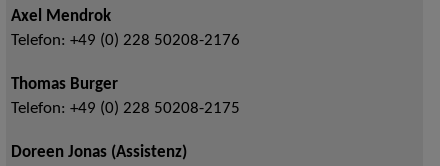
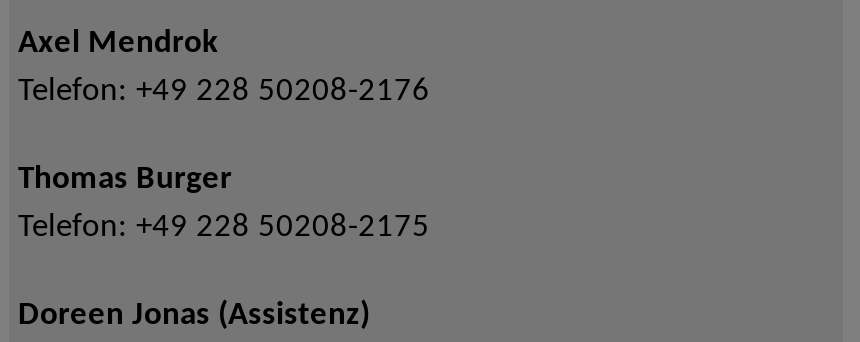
[10,33,239,49] Telefon: +49 (0) 228 50208-2176 -> [18,76,430,108] Telefon: +49 228 50208-2176
[10,101,239,117] Telefon: +49 (0) 228 50208-2175 -> [18,212,430,244] Telefon: +49 228 50208-2175

